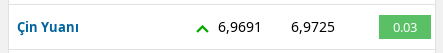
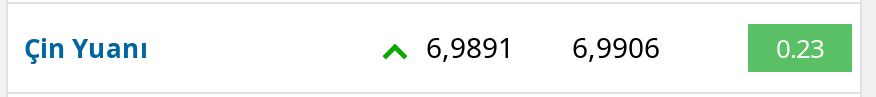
[218,17,262,36] 6,9691 -> [426,29,514,67] 6,9891
[291,17,335,36] 6,9725 -> [572,29,660,67] 6,9906
[393,18,417,36] 0.03 -> [776,31,824,67] 0.23

